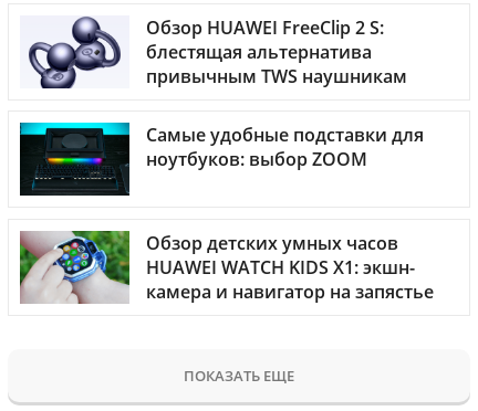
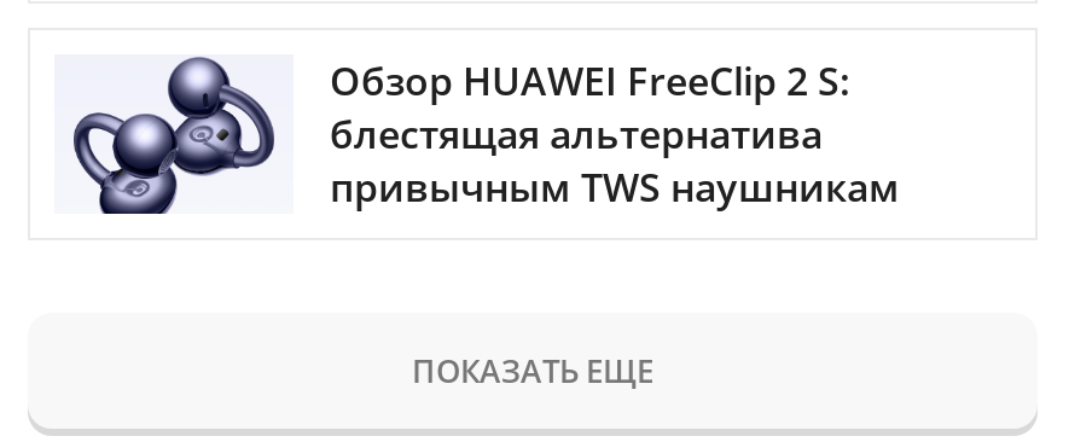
[19,122,434,303] [image] | Самые удобные подставки для | ноутбуков: выбор ZOOM | Обзор детских умных часов | HUAWEI WATCH KIDS X1: экшн- | камера и навигатор на запястье -> none
[19,230,131,305] [image] -> none

